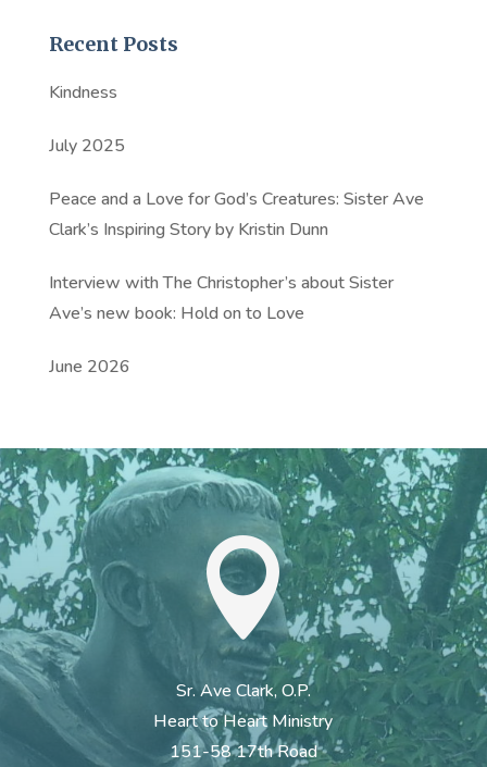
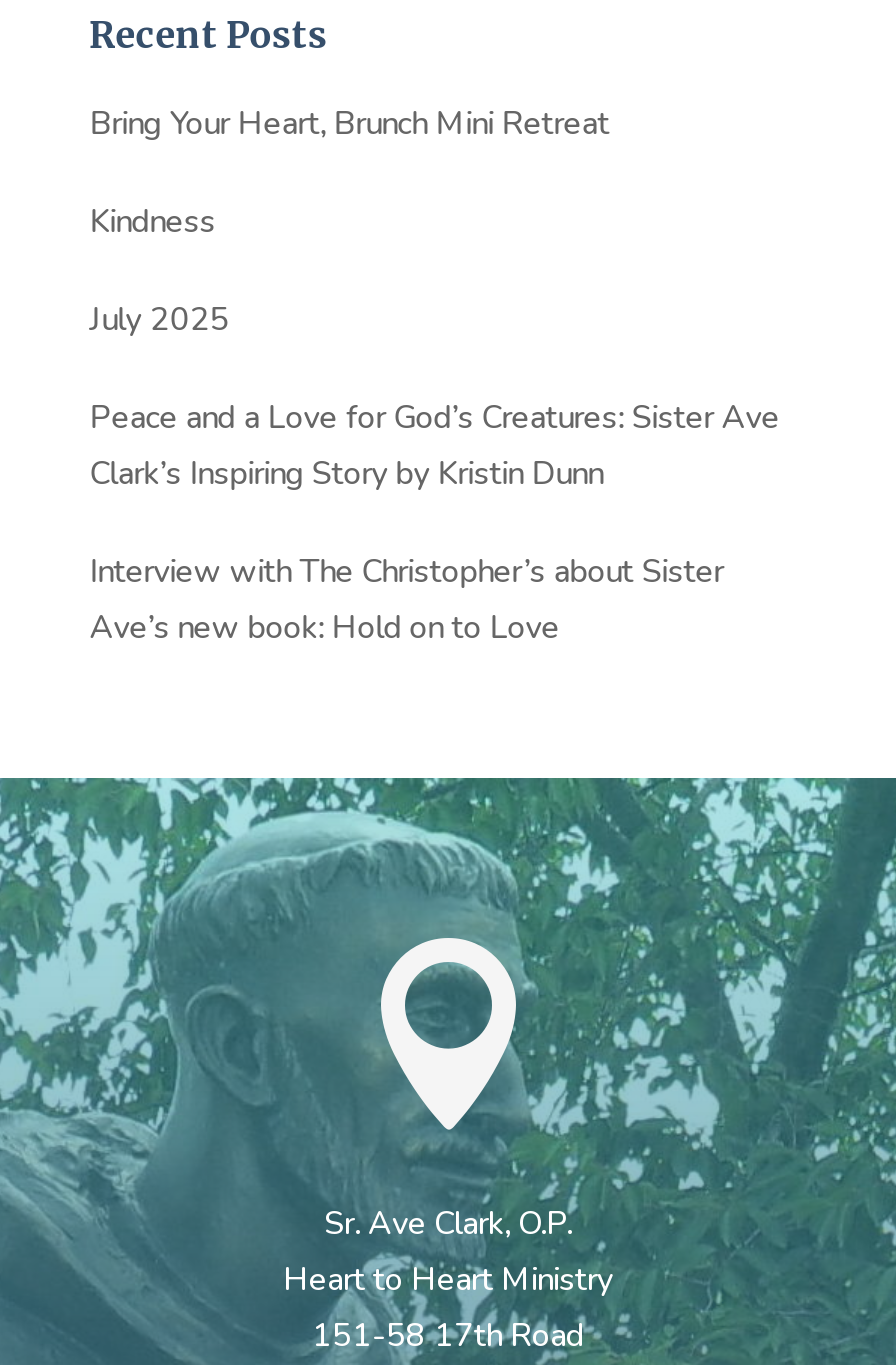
none -> [90,102,610,146] Bring Your Heart, Brunch Mini Retreat
moved [49,80,424,325] -> [90,200,780,650]: Kindness | July 2025 | Peace and a Love for God’s Creatures: Sister Ave | Clark’s Inspiring Story by Kristin Dunn | Interview with The Christopher’s about Sister | Ave’s new book: Hold on to Love
[49,354,130,378] June 2026 -> none

